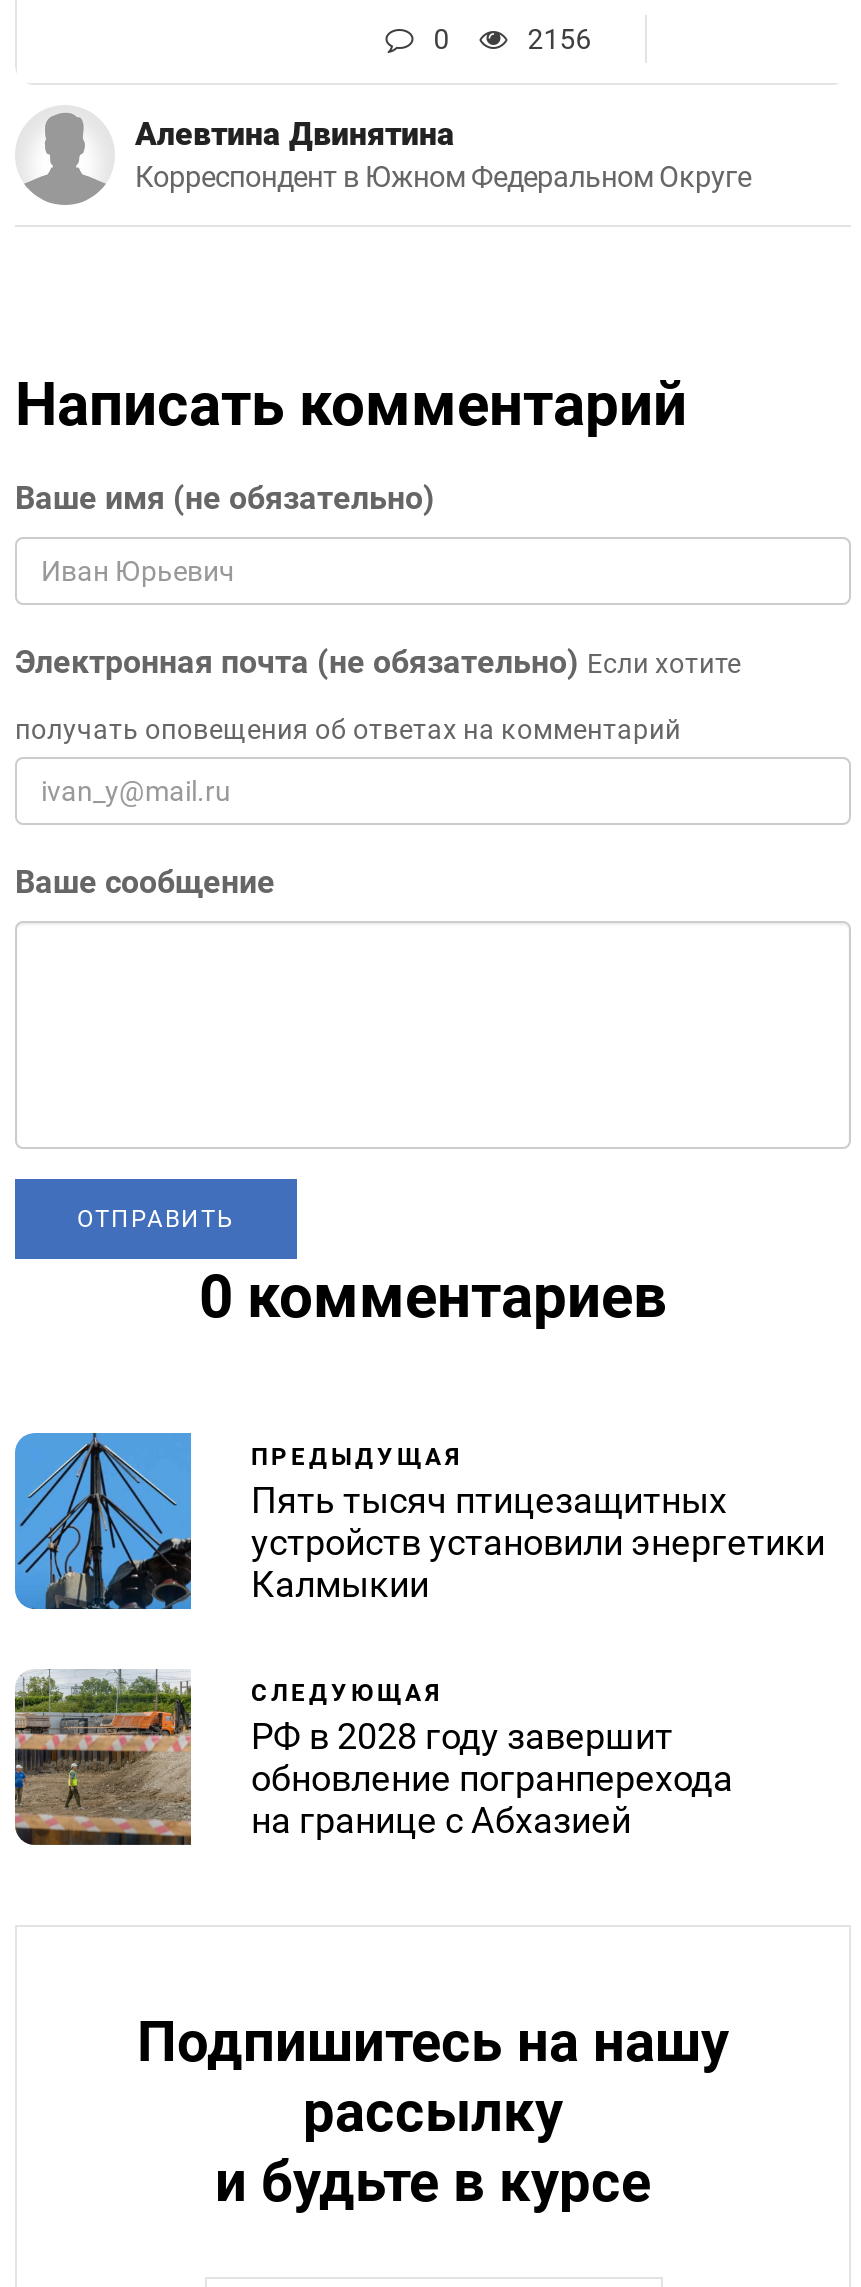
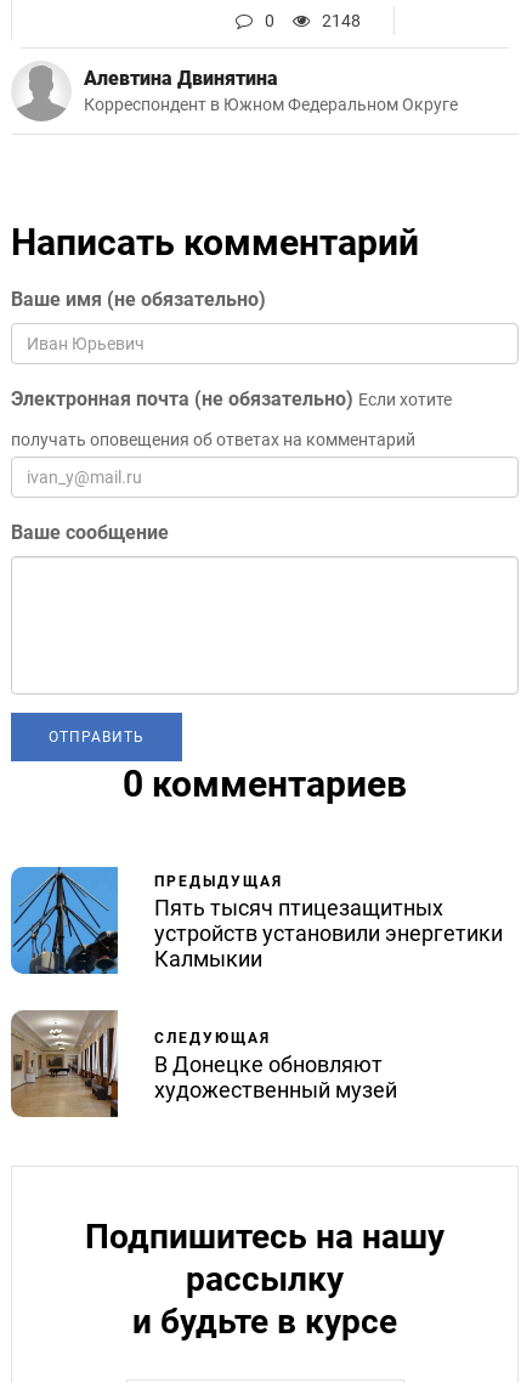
[527,23,591,55] 2156 -> [322,11,361,30] 2148
[13,1669,733,1847] [image] | РФ в 2028 году завершит | обновление погранперехода | на границе с Абхазией -> [11,1010,397,1118] [image] | В Донецке обновляют | художественный музей

